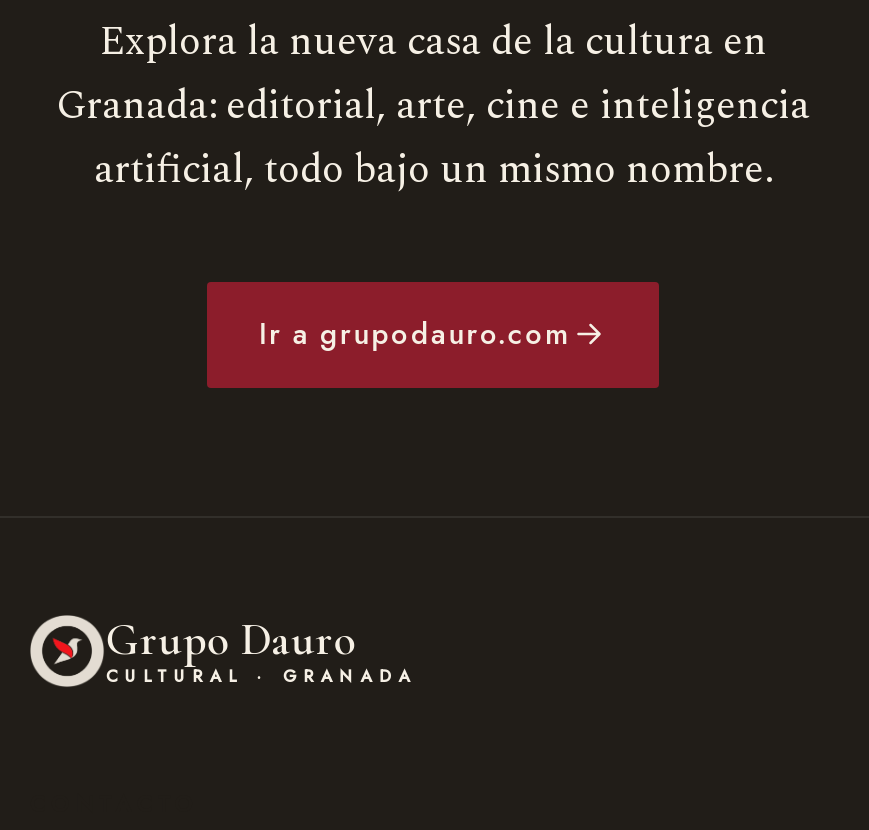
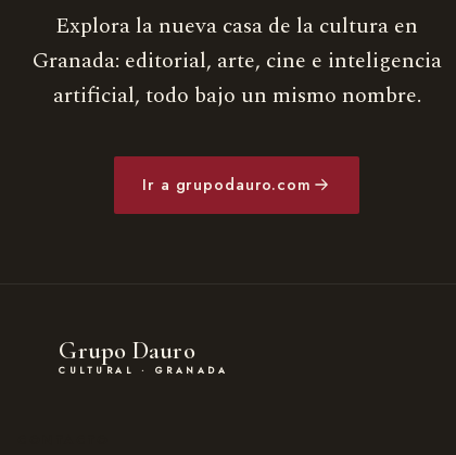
[27,612,99,690] [image] -> none

